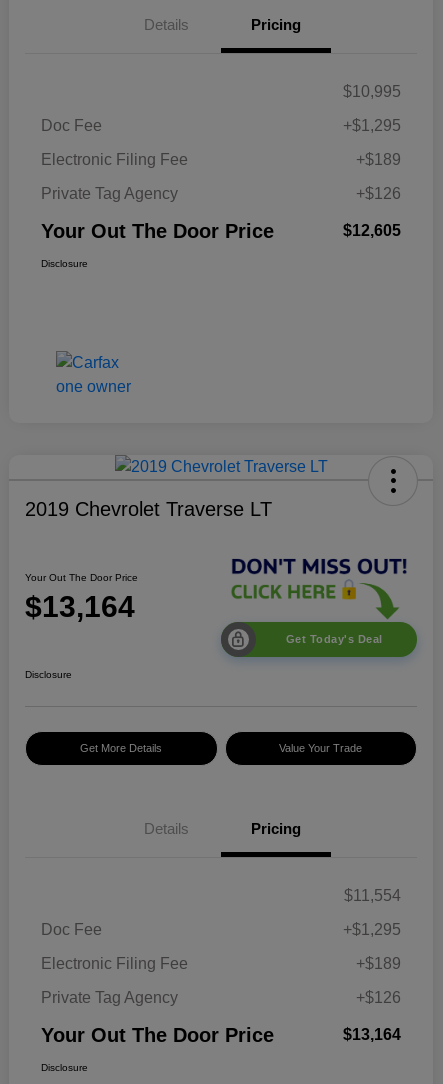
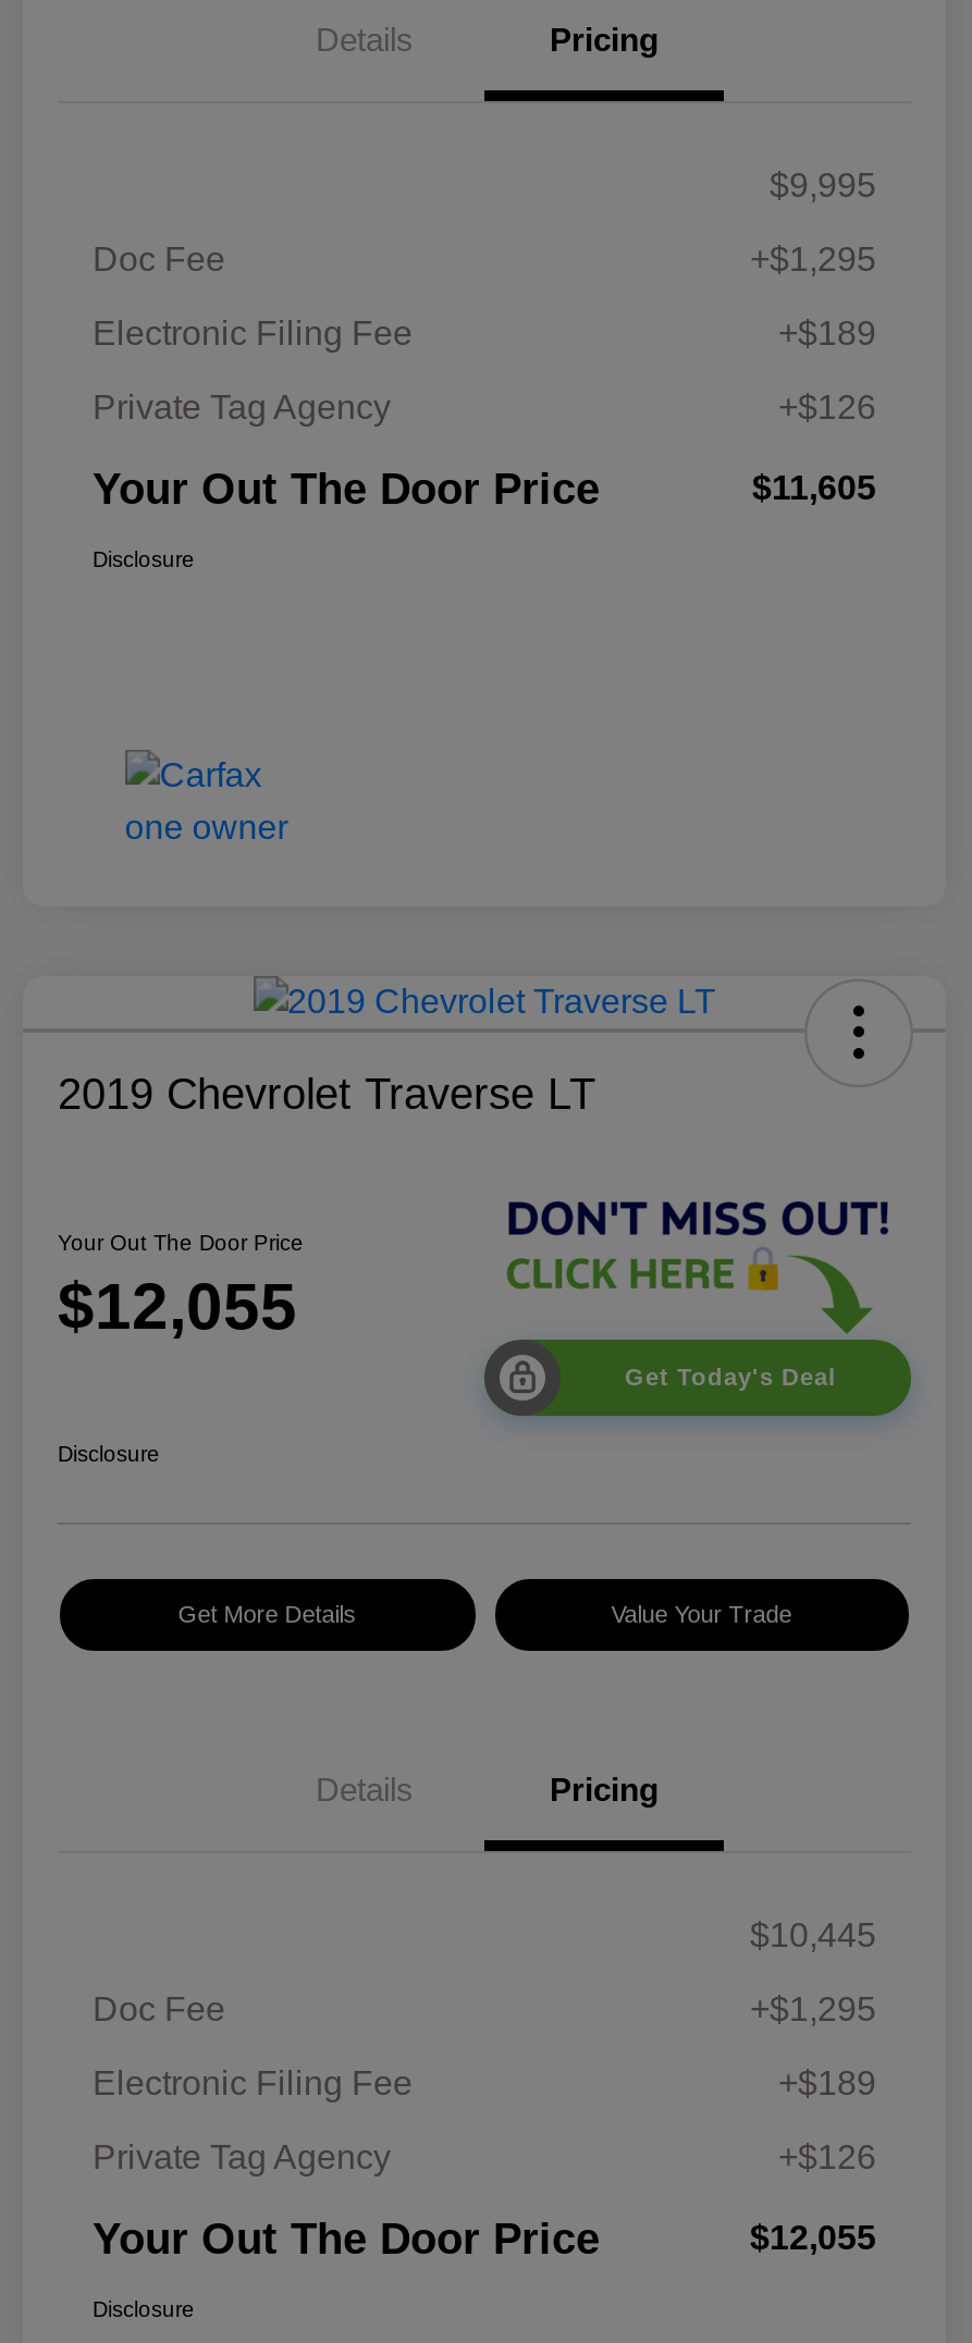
[343,83,401,100] $10,995 -> [770,166,876,203] $9,995
[343,222,401,239] $12,605 -> [752,469,876,506] $11,605
[25,590,135,623] $13,164 -> [58,1270,297,1342] $12,055
[344,887,401,904] $11,554 -> [750,1917,876,1954] $10,445
[343,1026,401,1043] $13,164 -> [750,2219,876,2256] $12,055

